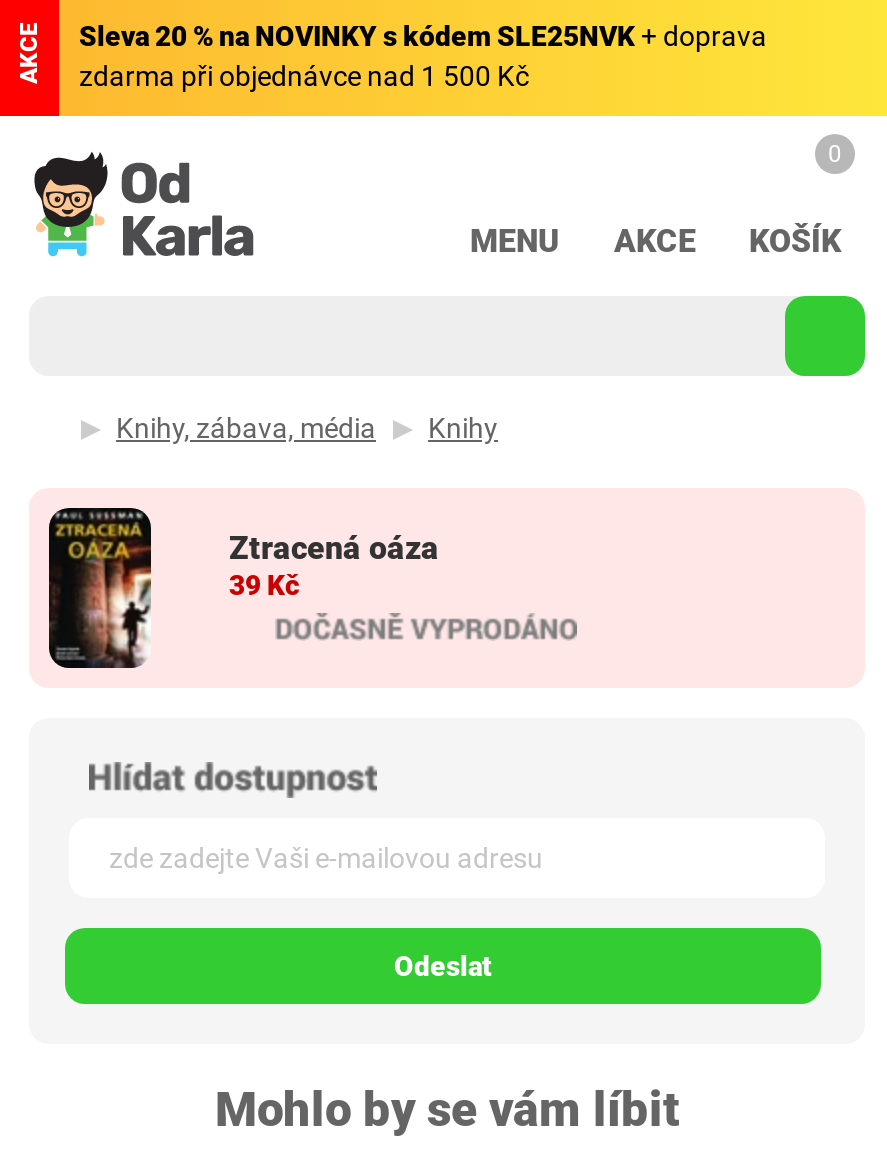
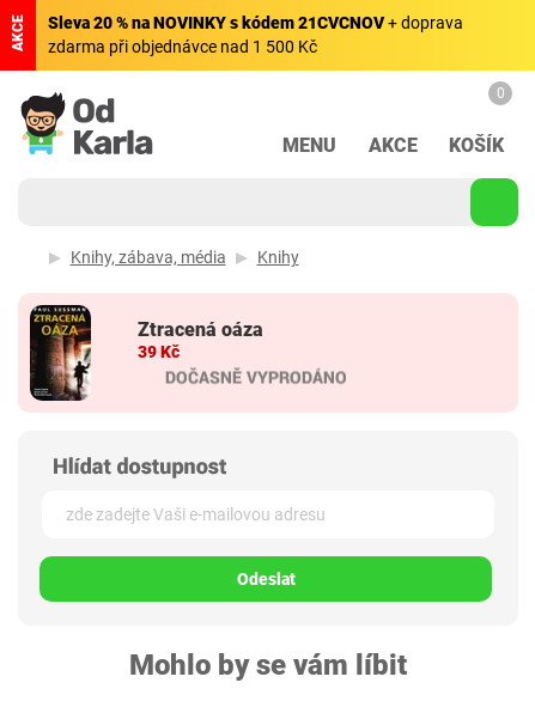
[79,20,767,52] Sleva 20 % na NOVINKY s kódem SLE25NVK + doprava -> [48,13,463,32] Sleva 20 % na NOVINKY s kódem 21CVCNOV + doprava

